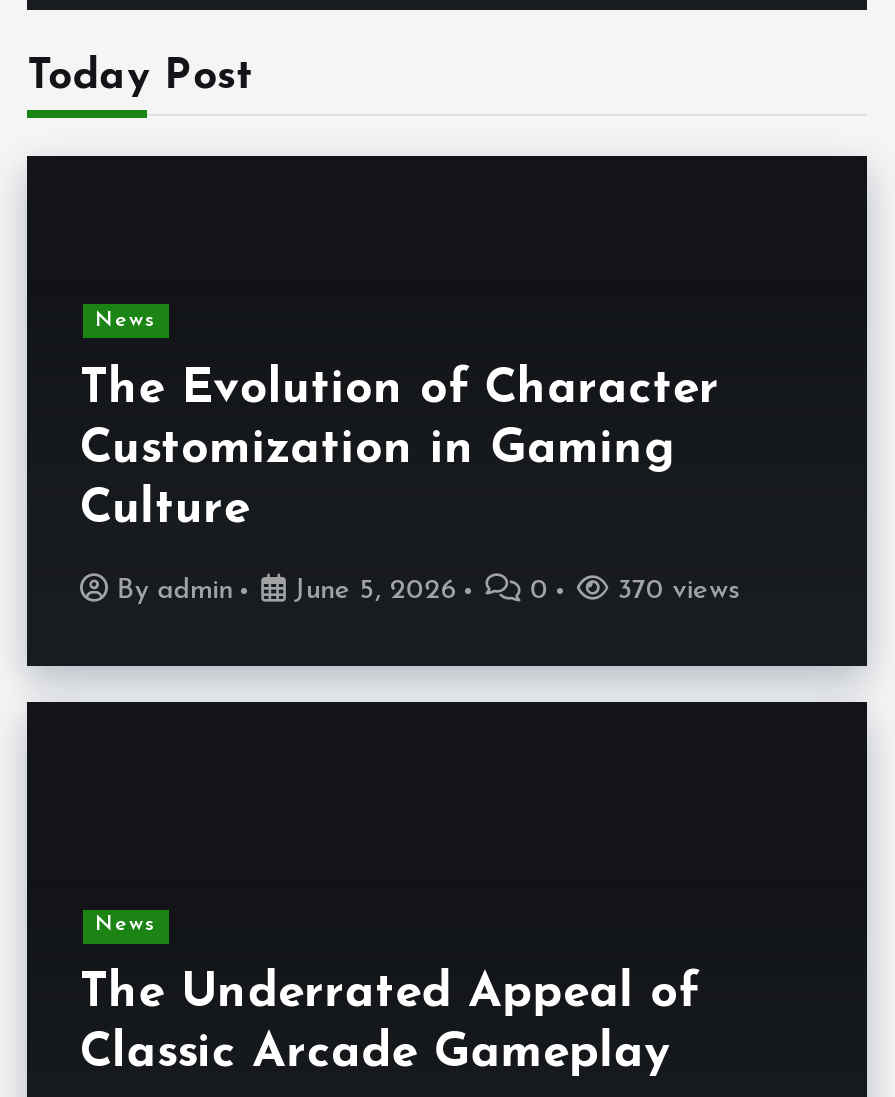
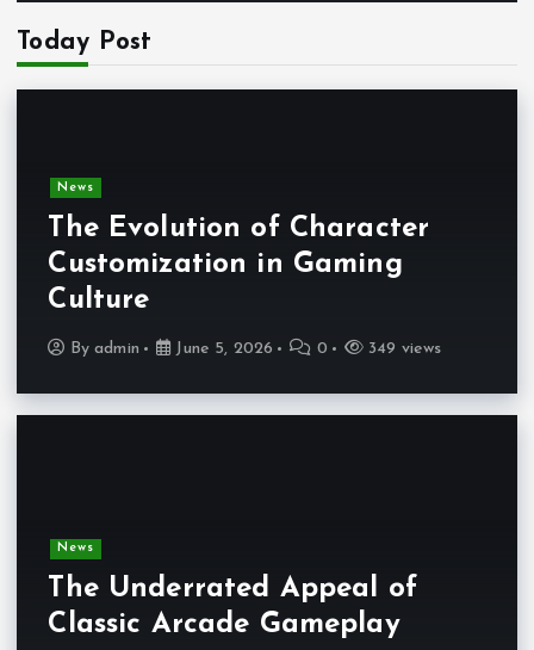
[609,575,740,605] 370 views -> [364,340,442,357] 349 views

